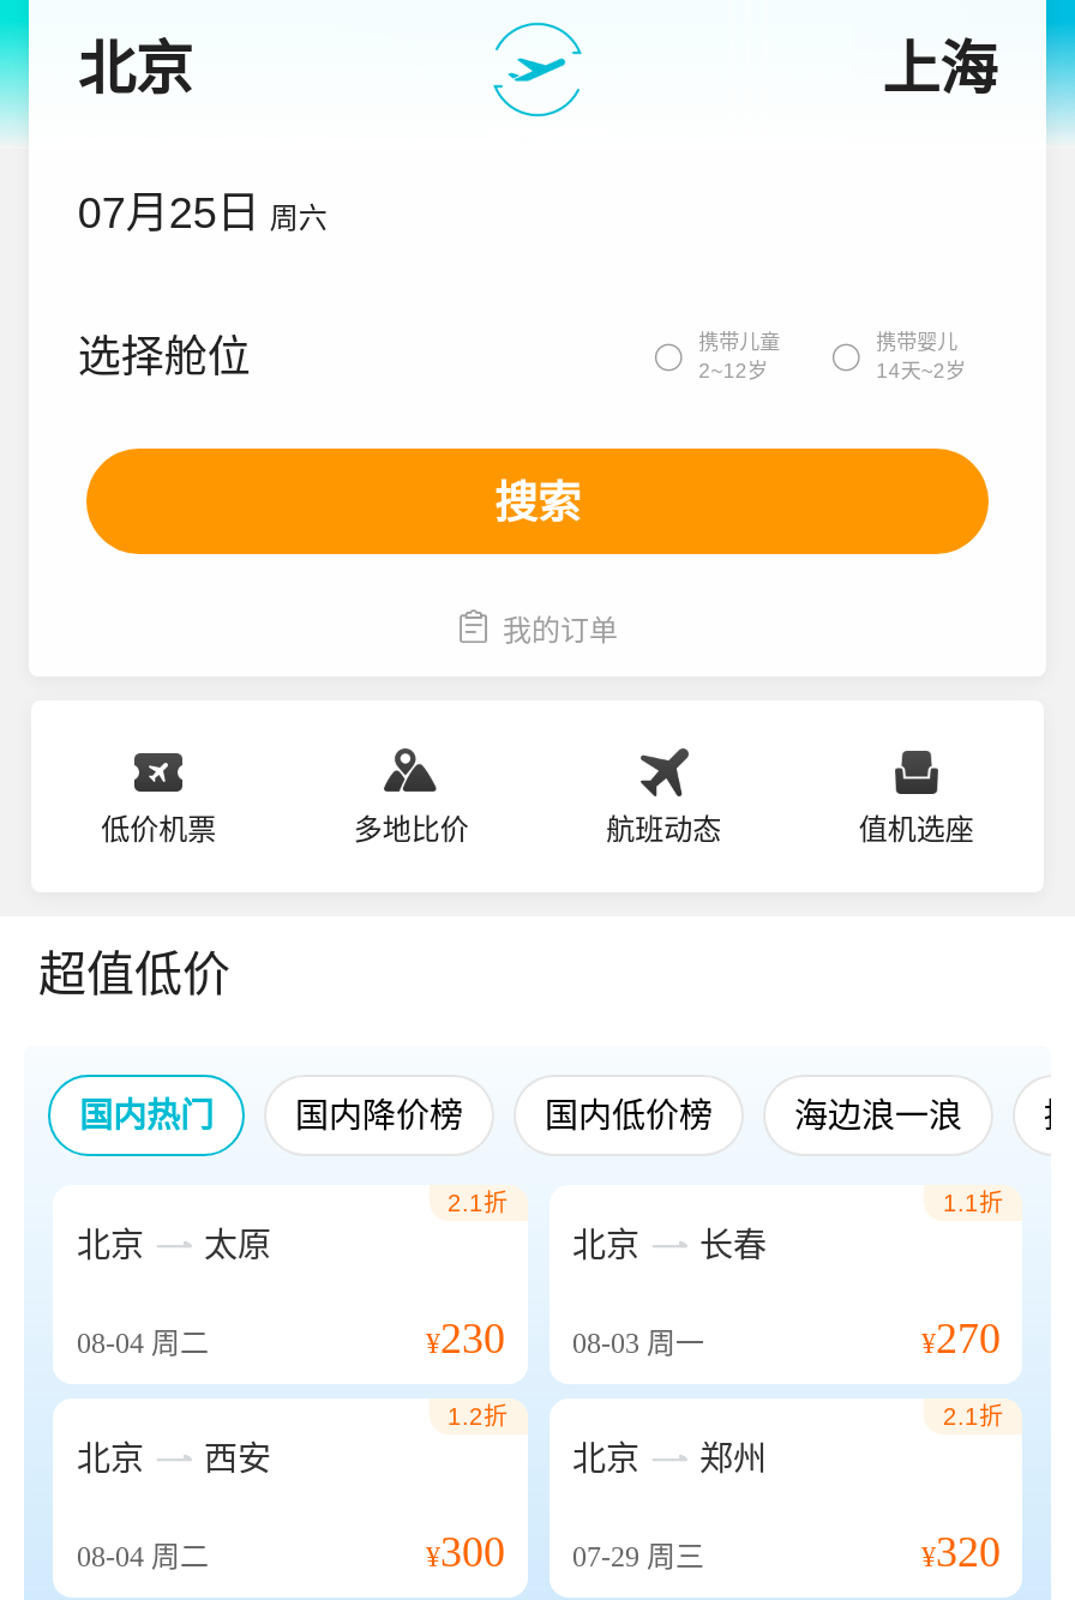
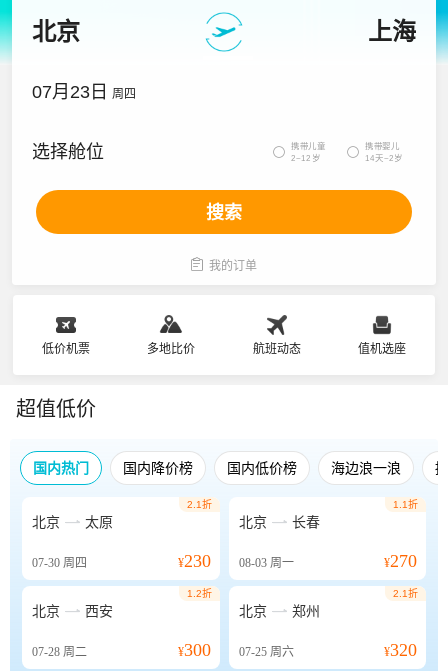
[78,190,327,237] 07月25日 周六 -> [32,82,136,102] 07月23日 周四
[77,1327,209,1360] 08-04周二 -> [32,556,87,570] 07-30周四
[77,1540,209,1574] 08-04周二 -> [32,645,87,659] 07-28周二
[426,1528,704,1576] ¥300 07-29周三 -> [177,640,293,660] ¥300 07-25周六

